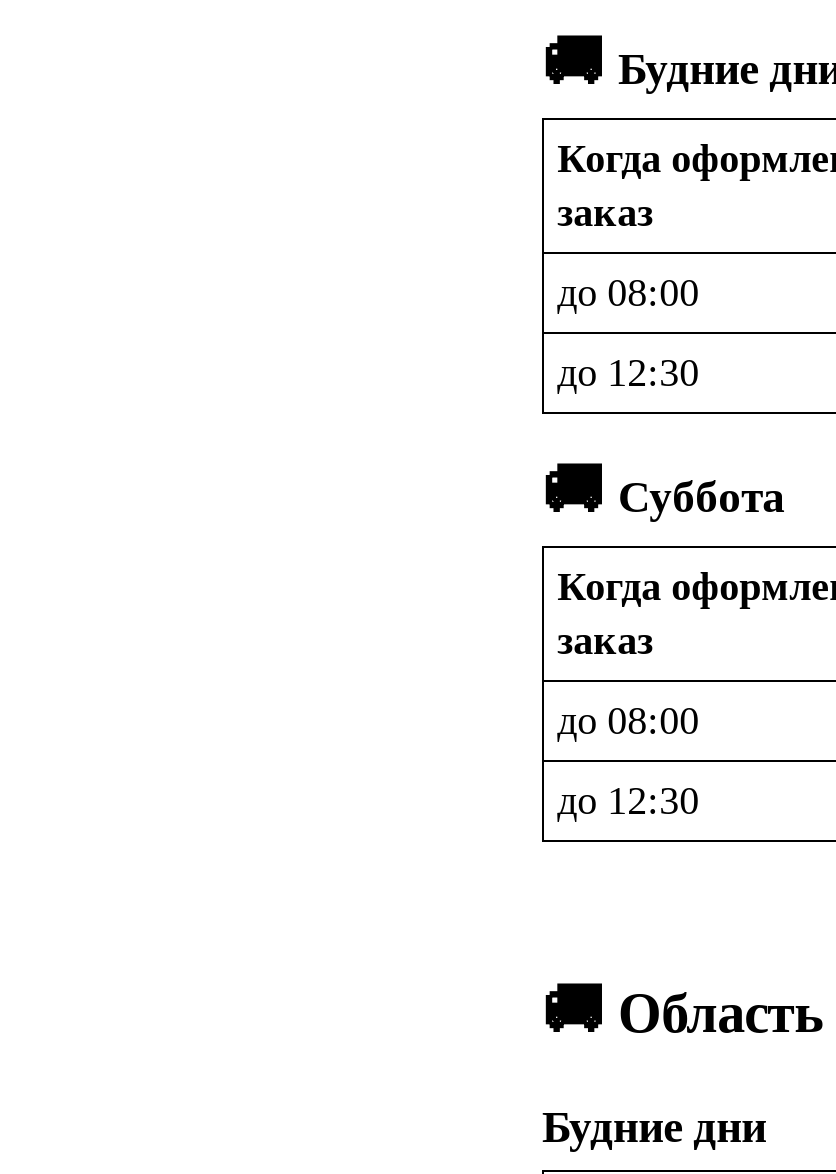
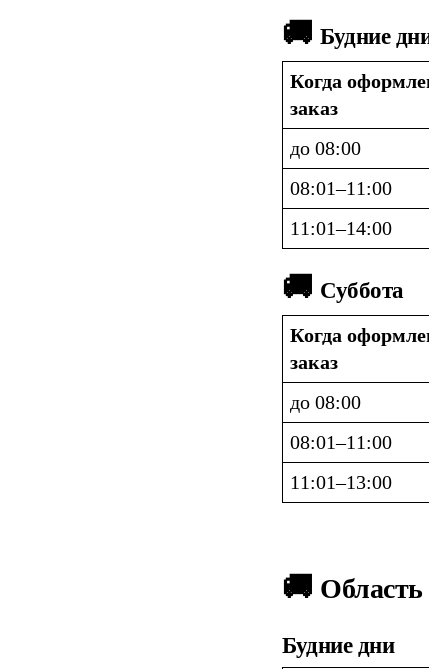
[557,350,699,394] до 12:30 -> [290,177,392,239] 08:01–11:00 | 11:01–14:00
[557,778,699,822] до 12:30 -> [290,431,392,493] 08:01–11:00 | 11:01–13:00

